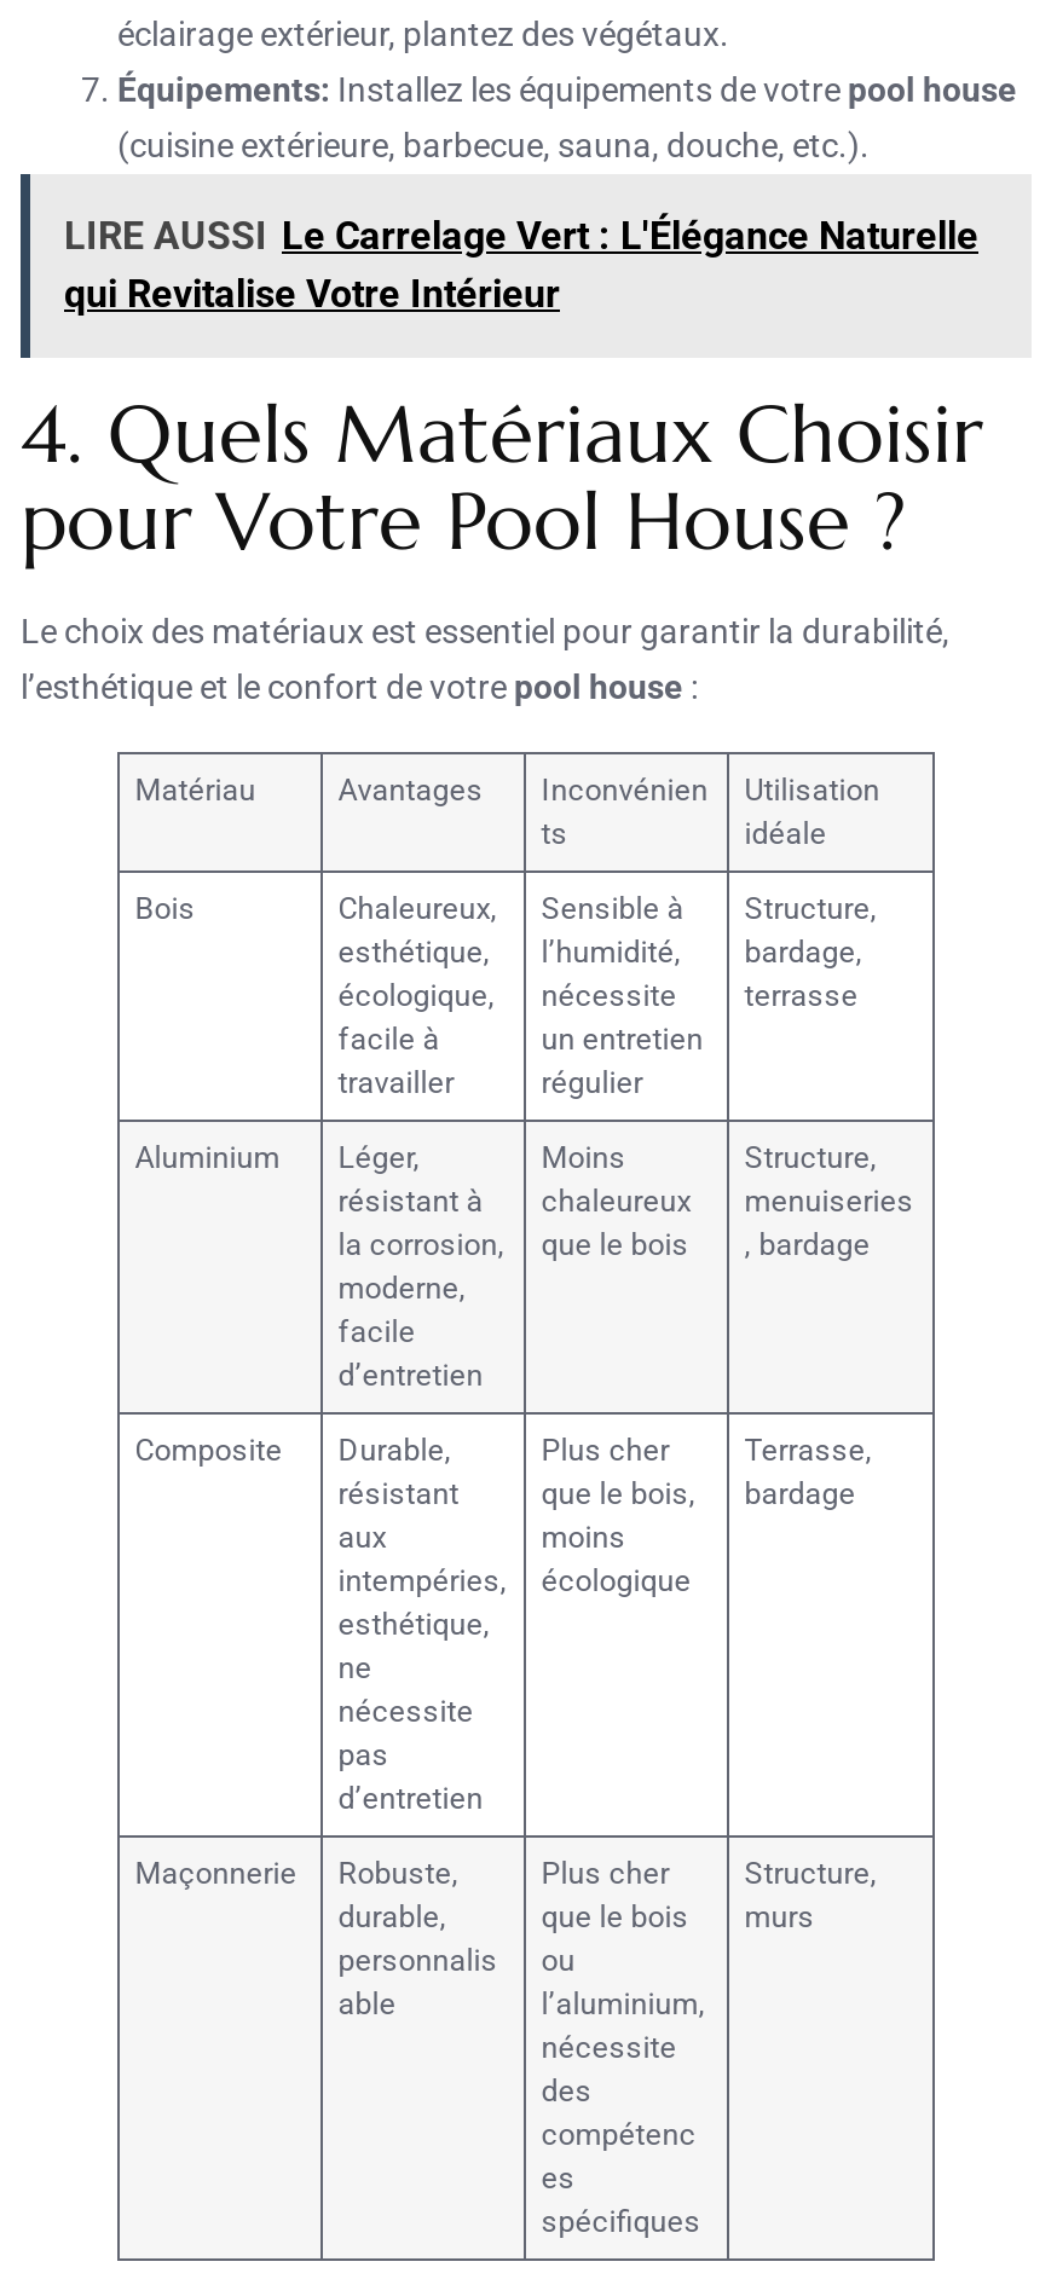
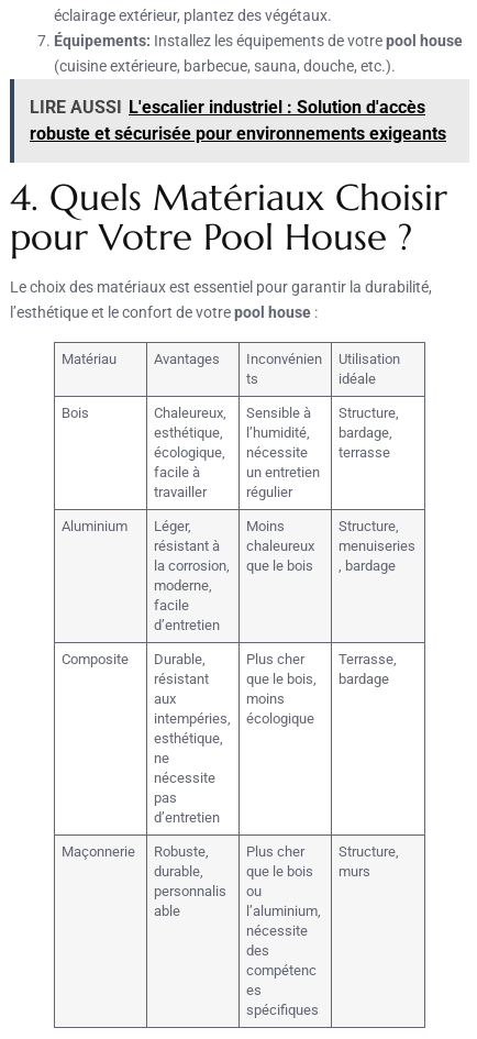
[64,212,978,316] LIRE AUSSI Le Carrelage Vert : L'Élégance Naturelle | qui Revitalise Votre Intérieur -> [30,96,446,143] LIRE AUSSI L'escalier industriel : Solution d'accès | robuste et sécurisée pour environnements exigeants

